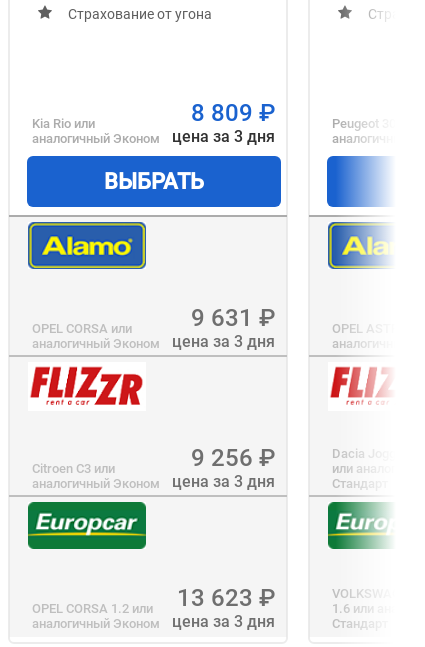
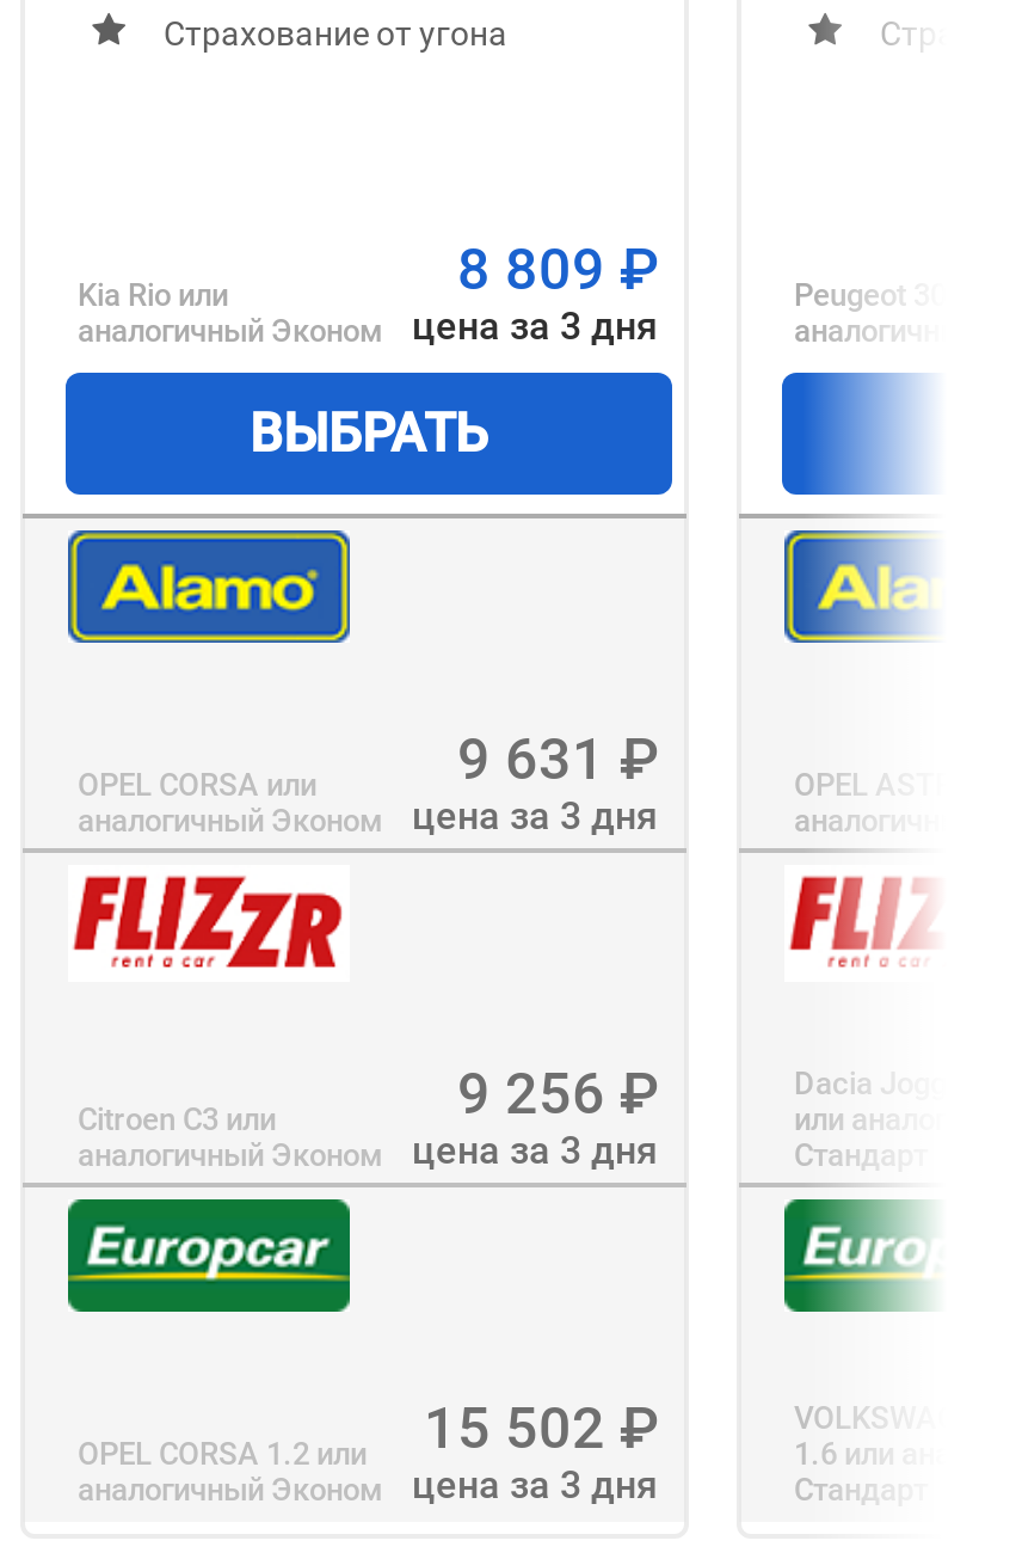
[32,584,275,616] OPEL CORSA 1.2 или 13 623 ₽ -> [78,1397,658,1473] OPEL CORSA 1.2 или 15 502 ₽

